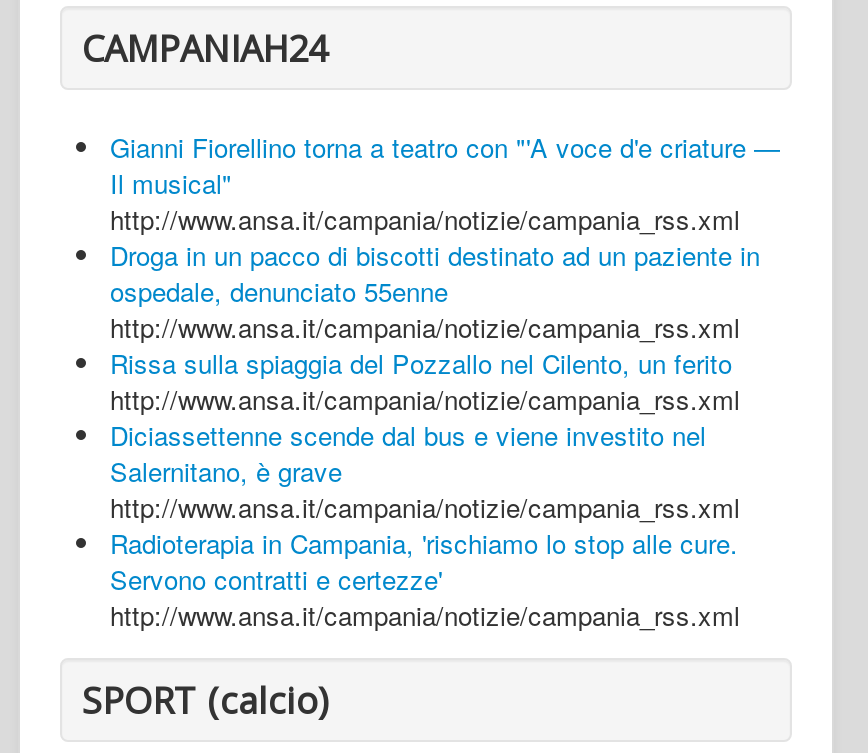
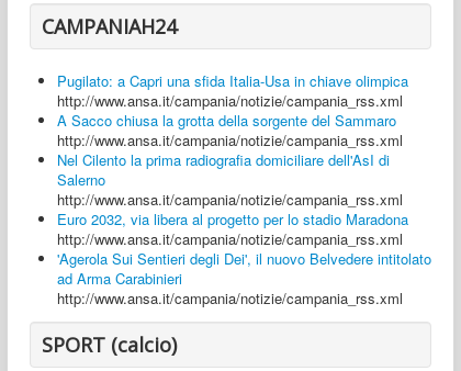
[110,128,780,202] Gianni Fiorellino torna a teatro con "'A voce d'e criature — | Il musical" -> [57,70,408,91] Pugilato: a Capri una sfida Italia-Usa in chiave olimpica
[110,236,760,310] Droga in un pacco di biscotti destinato ad un paziente in | ospedale, denunciato 55enne -> [57,110,396,131] A Sacco chiusa la grotta della sorgente del Sammaro
[110,344,732,382] Rissa sulla spiaggia del Pozzallo nel Cilento, un ferito -> [57,149,390,190] Nel Cilento la prima radiografia domiciliare dell'AsI di | Salerno
[110,416,706,490] Diciassettenne scende dal bus e viene investito nel | Salernitano, è grave -> [57,208,408,229] Euro 2032, via libera al progetto per lo stadio Maradona
[110,524,738,598] Radioterapia in Campania, 'rischiamo lo stop alle cure. | Servono contratti e certezze' -> [57,248,431,289] 'Agerola Sui Sentieri degli Dei', il nuovo Belvedere intitolato | ad Arma Carabinieri

